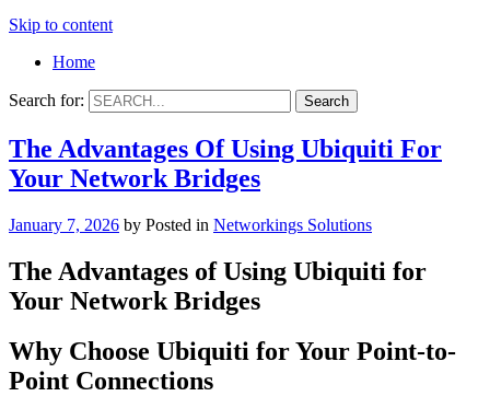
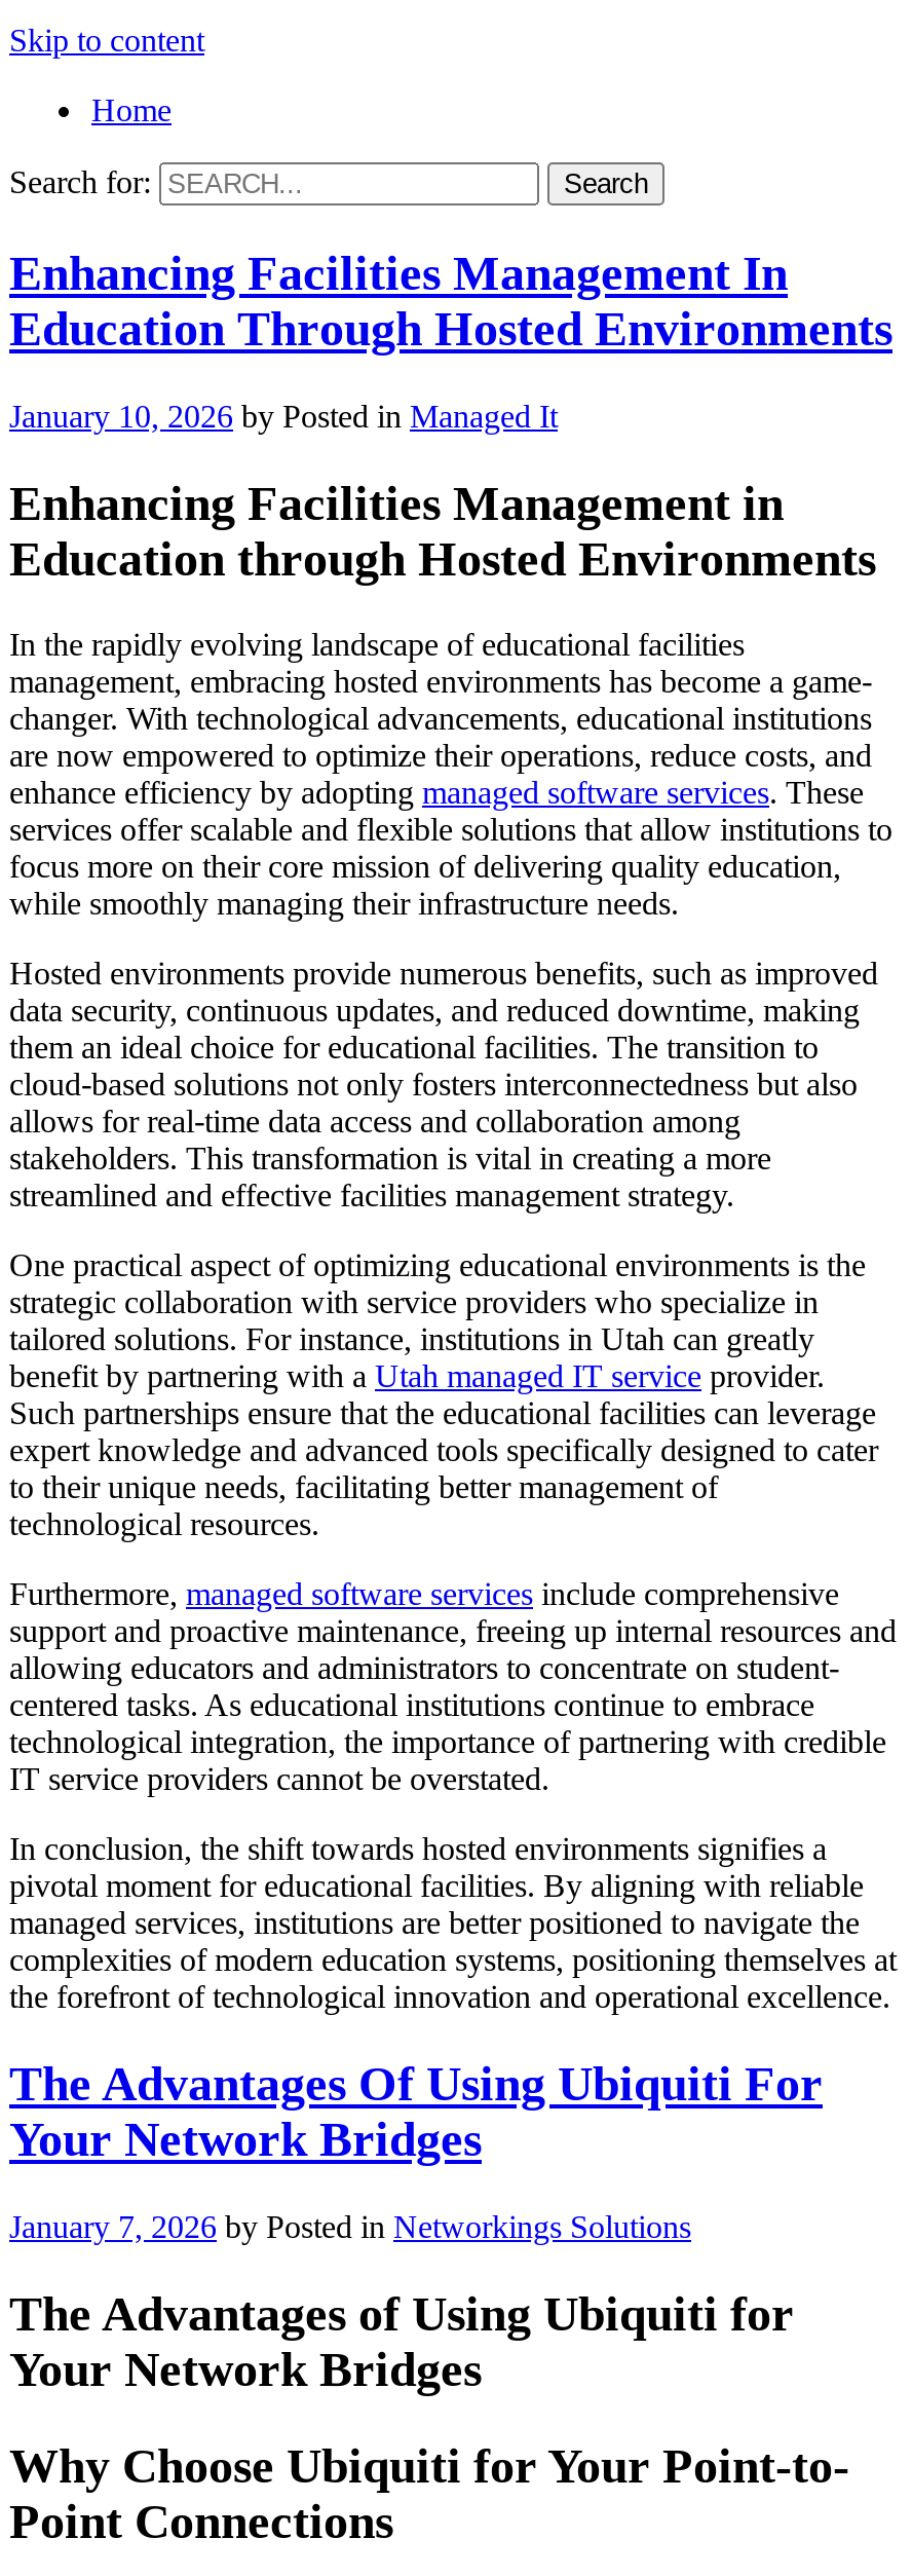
none -> [9,246,897,2015] Enhancing Facilities Management In | Education Through Hosted Environments | January 10, 2026 by Posted in Managed It | Enhancing Facilities Management in | Education through Hosted Environments | In the rapidly evolving landscape of educational facilities | management, embracing hosted environments has become a game- | changer. With technological advancements, educational institutions | are now empowered to optimize their operations, reduce costs, and | enhance efficiency by adopting managed software services. These | services offer scalable and flexible solutions that allow institutions to | focus more on their core mission of delivering quality education, | while smoothly managing their infrastructure needs. | Hosted environments provide numerous benefits, such as improved | data security, continuous updates, and reduced downtime, making | them an ideal choice for educational facilities. The transition to | cloud-based solutions not only fosters interconnectedness but also | allows for real-time data access and collaboration among | stakeholders. This transformation is vital in creating a more | streamlined and effective facilities management strategy. | One practical aspect of optimizing educational environments is the | strategic collaboration with service providers who specialize in | tailored solutions. For instance, institutions in Utah can greatly | benefit by partnering with a Utah managed IT service provider. | Such partnerships ensure that the educational facilities can leverage | expert knowledge and advanced tools specifically designed to cater | to their unique needs, facilitating better management of | technological resources. | Furthermore, managed software services include comprehensive | support and proactive maintenance, freeing up internal resources and | allowing educators and administrators to concentrate on student- | centered tasks. As educational institutions continue to embrace | technological integration, the importance of partnering with credible | IT service providers cannot be overstated. | In conclusion, the shift towards hosted environments signifies a | pivotal moment for educational facilities. By aligning with reliable | managed services, institutions are better positioned to navigate the | complexities of modern education systems, positioning themselves at | the forefront of technological innovation and operational excellence.

